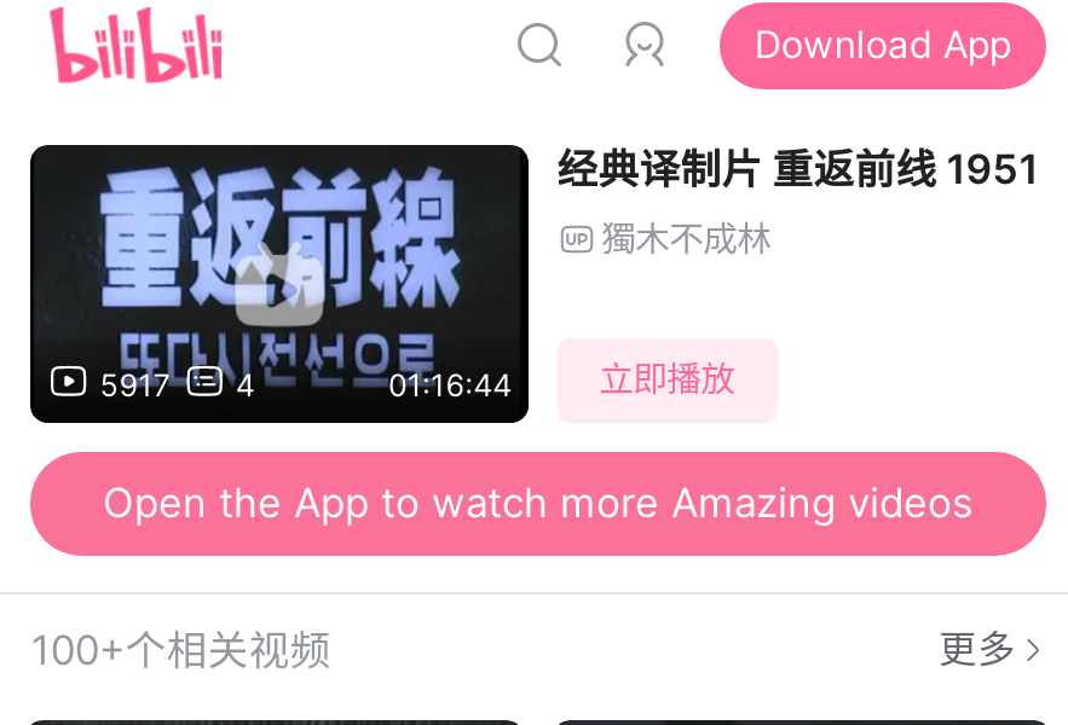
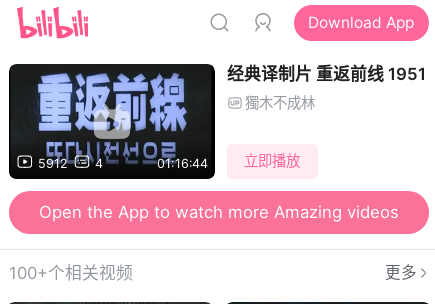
[101,365,256,401] 5917 4 -> [38,155,103,170] 5912 4

